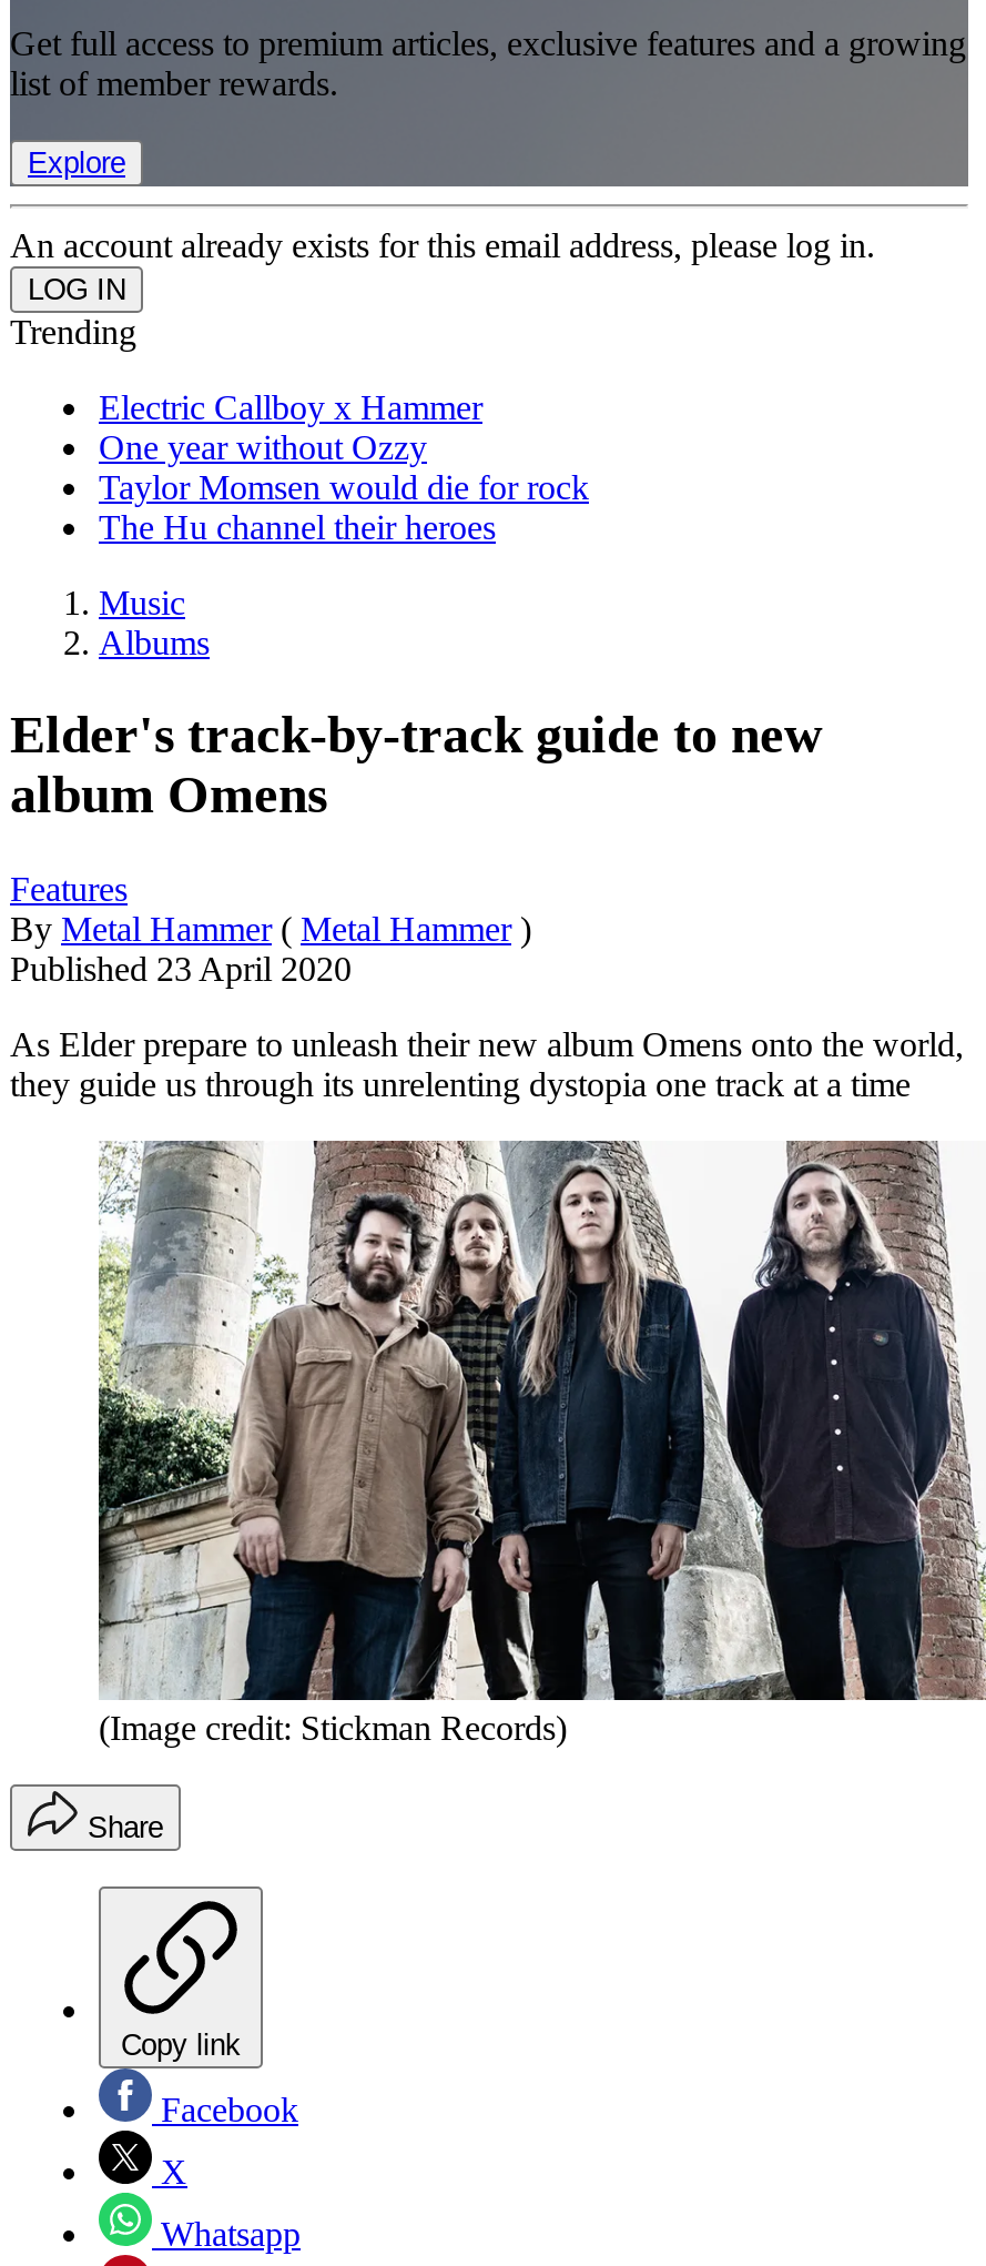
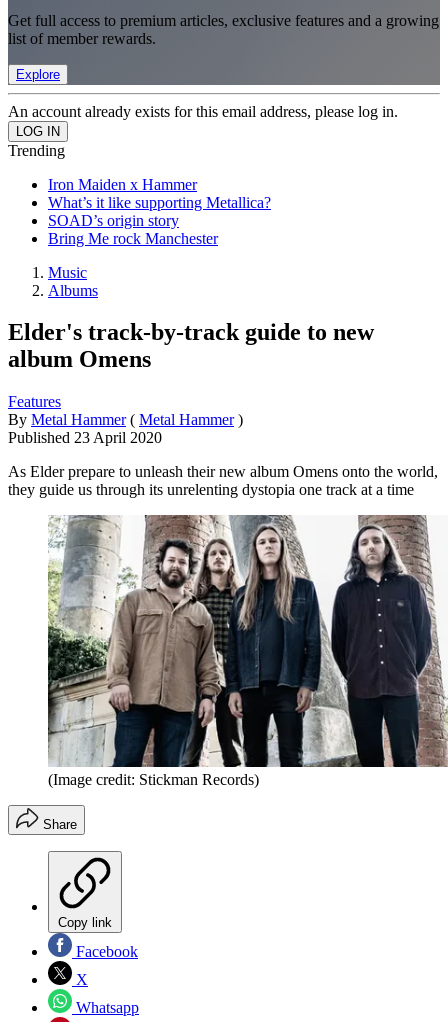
[99,387,589,545] Electric Callboy x Hammer | One year without Ozzy | Taylor Momsen would die for rock | The Hu channel their heroes -> [48,175,271,246] Iron Maiden x Hammer | What’s it like supporting Metallica? | SOAD’s origin story | Bring Me rock Manchester

